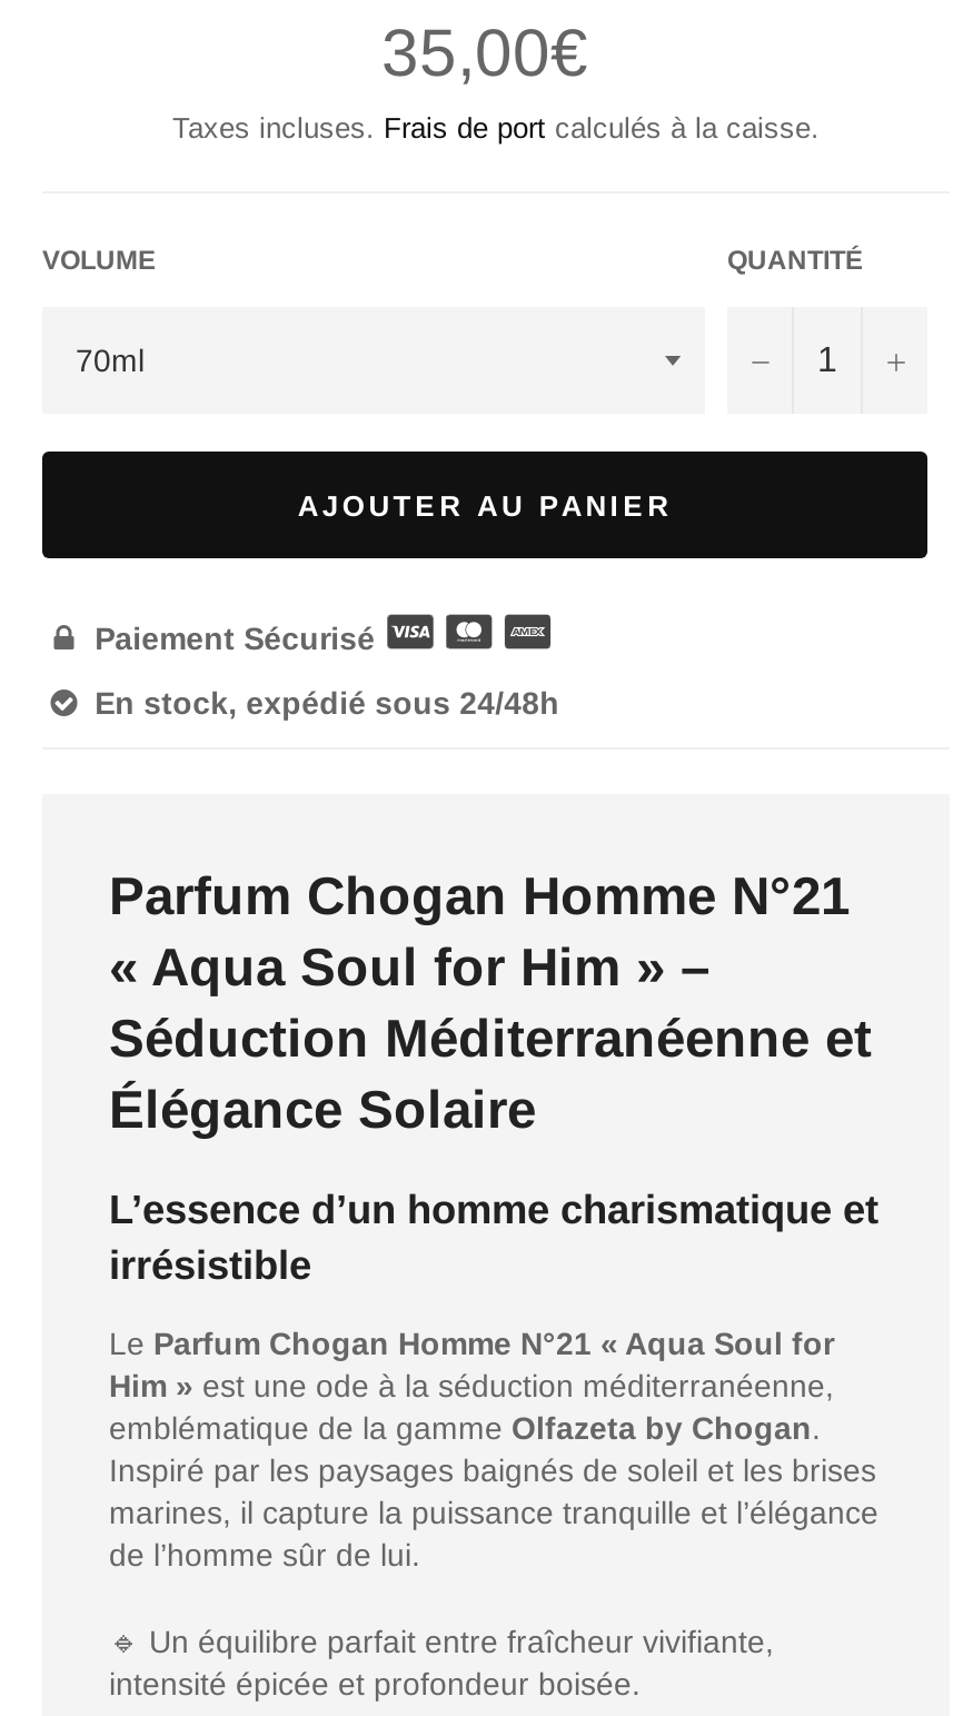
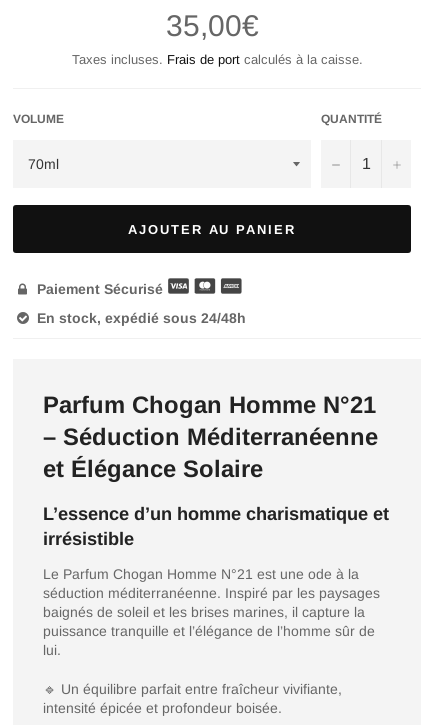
[109,936,872,1139] « Aqua Soul for Him » – | Séduction Méditerranéenne et | Élégance Solaire -> [43,423,378,482] – Séduction Méditerranéenne | et Élégance Solaire
[109,1326,878,1573] Le Parfum Chogan Homme N°21 « Aqua Soul for | Him » est une ode à la séduction méditerranéenne, | emblématique de la gamme Olfazeta by Chogan. | Inspiré par les paysages baignés de soleil et les brises | marines, il capture la puissance tranquille et l’élégance | de l’homme sûr de lui. -> [43,566,380,658] Le Parfum Chogan Homme N°21 est une ode à la | séduction méditerranéenne. Inspiré par les paysages | baignés de soleil et les brises marines, il capture la | puissance tranquille et l’élégance de l’homme sûr de | lui.

